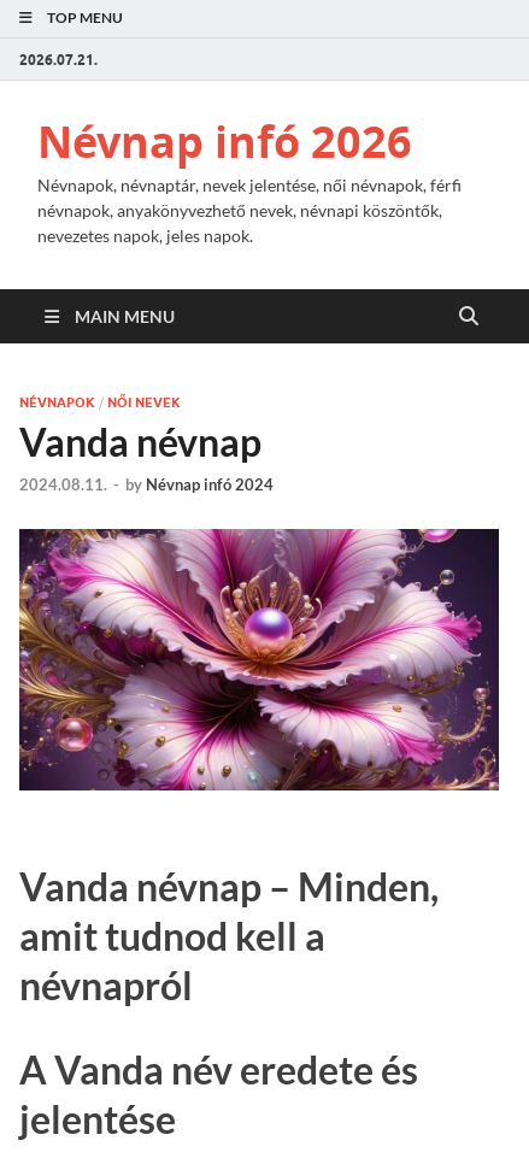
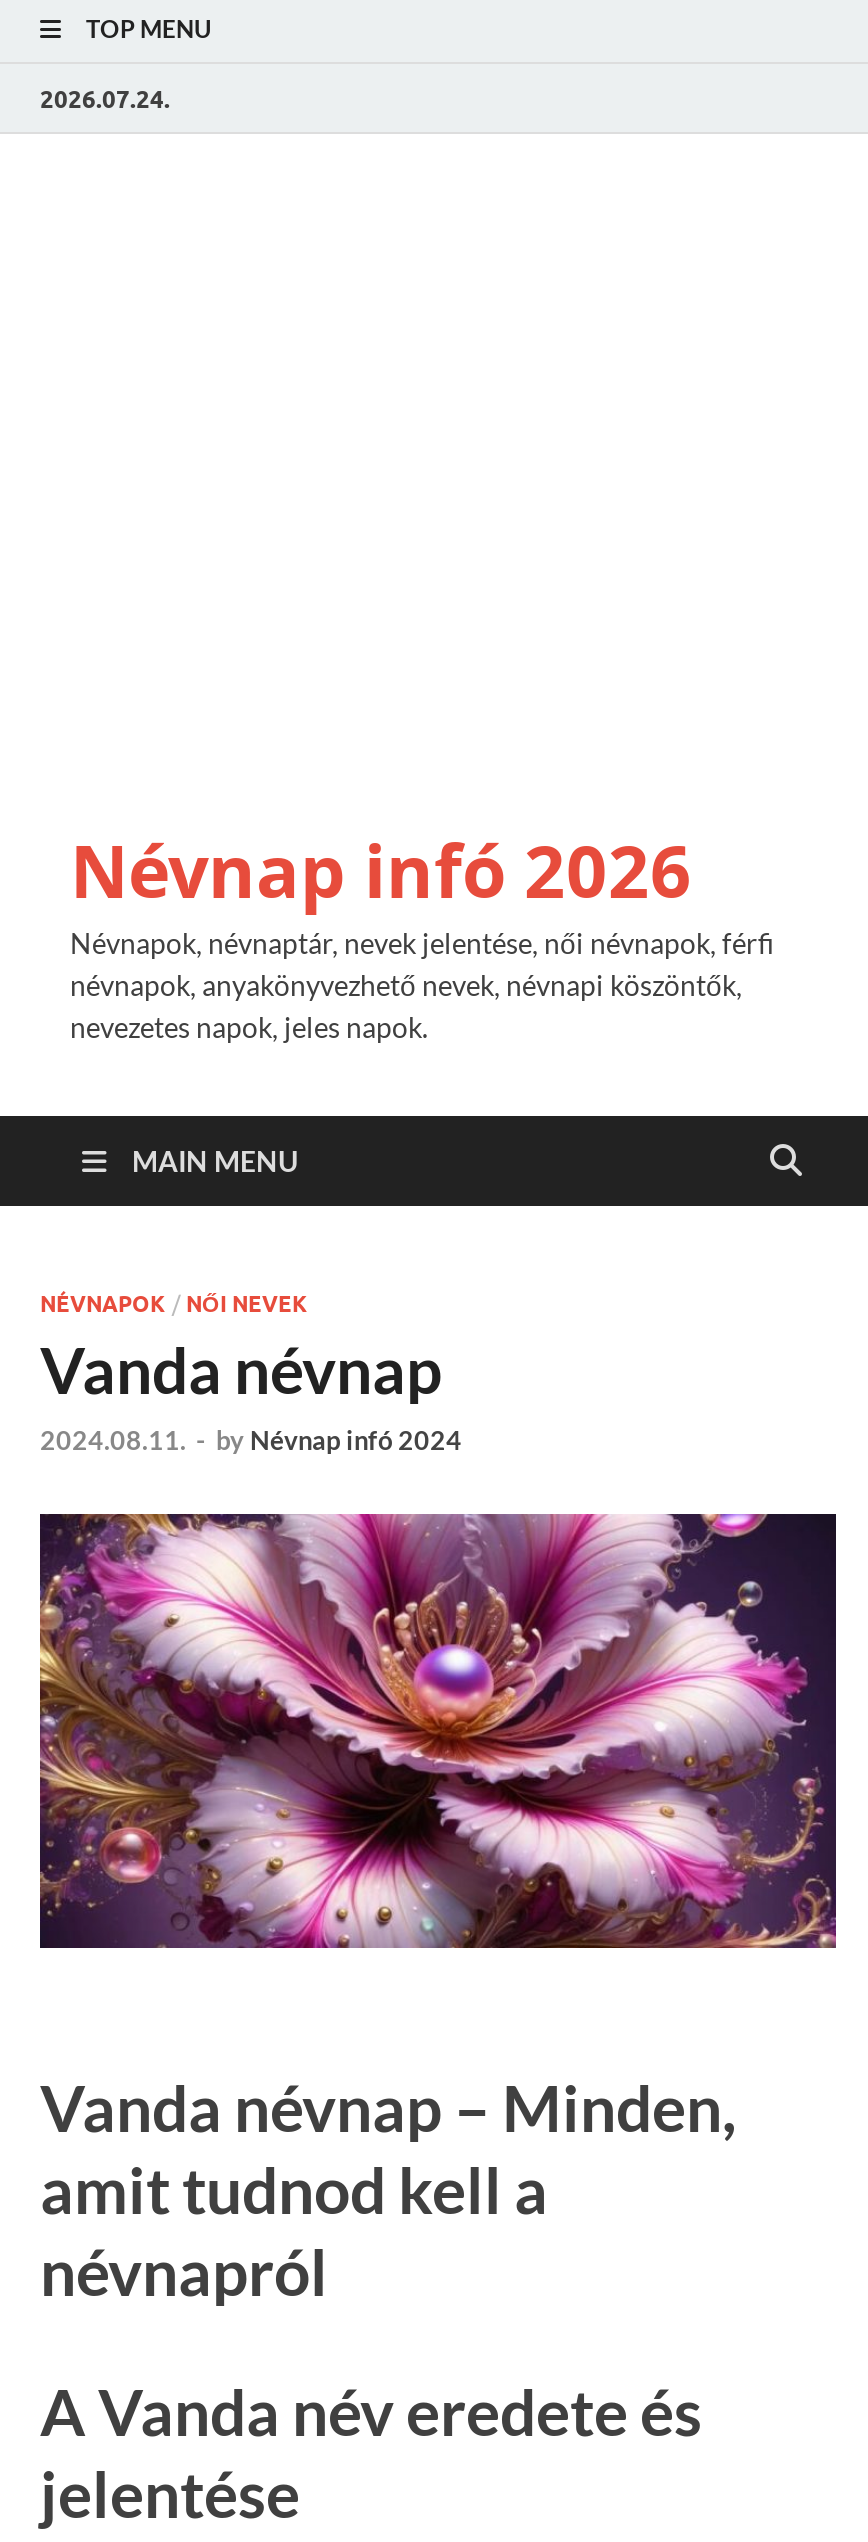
[19,50,98,68] 2026.07.21. -> [40,83,170,113] 2026.07.24.

